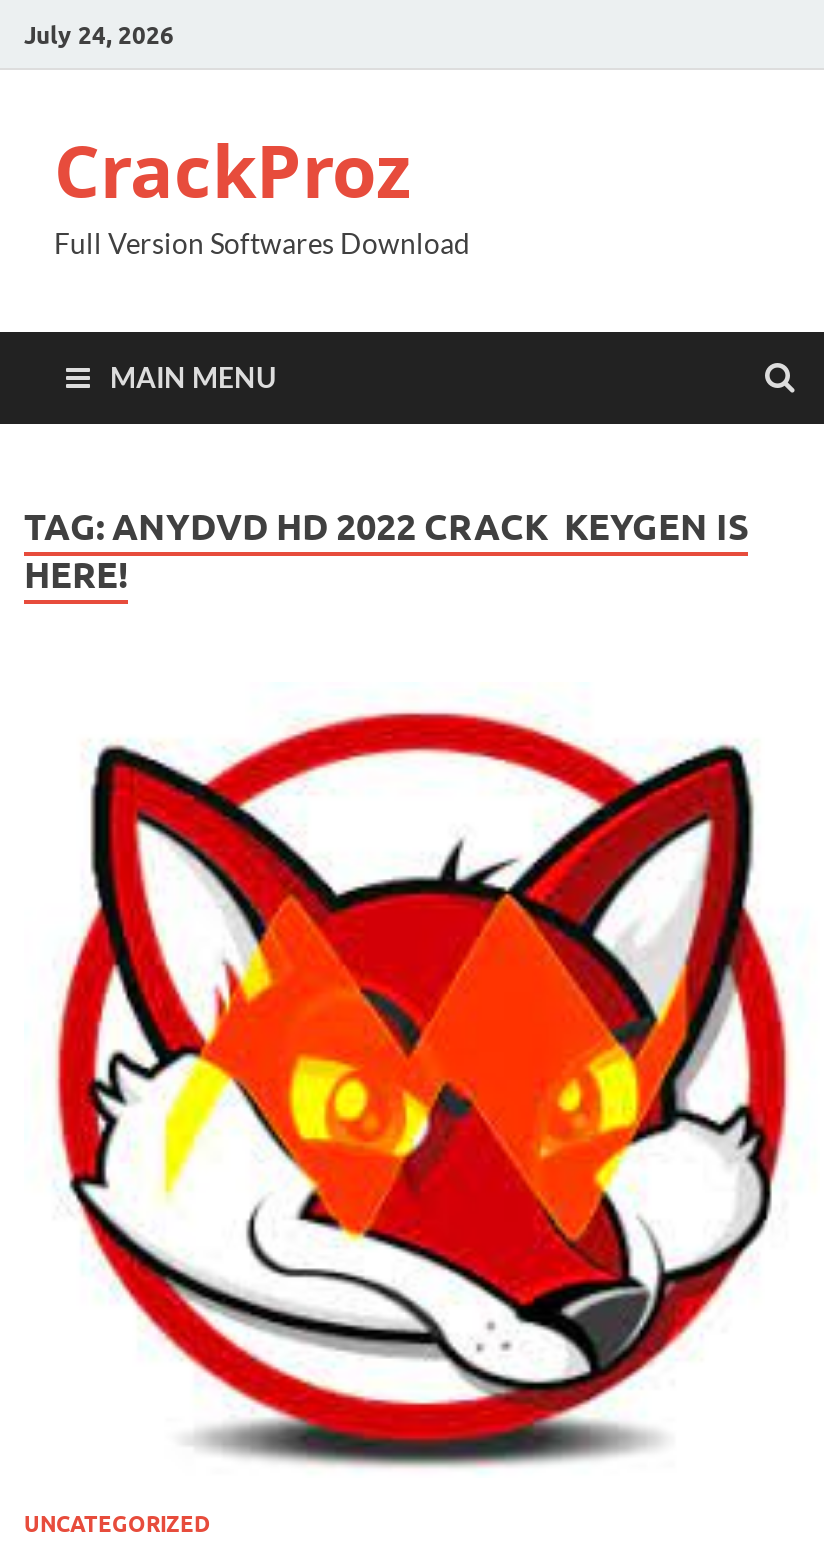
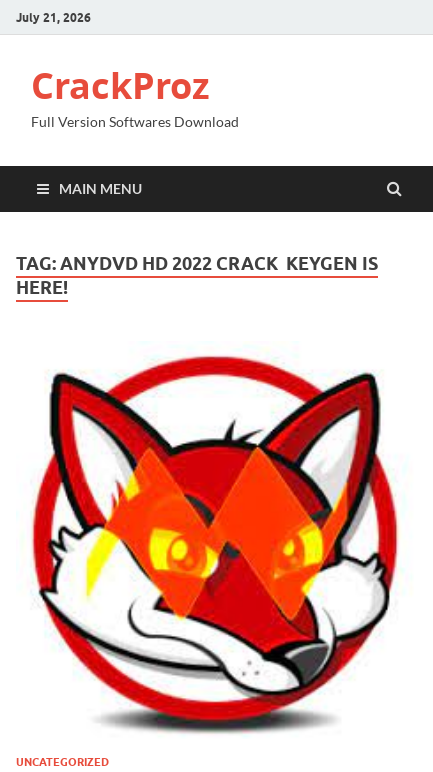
[24,19,174,49] July 24, 2026 -> [16,9,91,24] July 21, 2026

